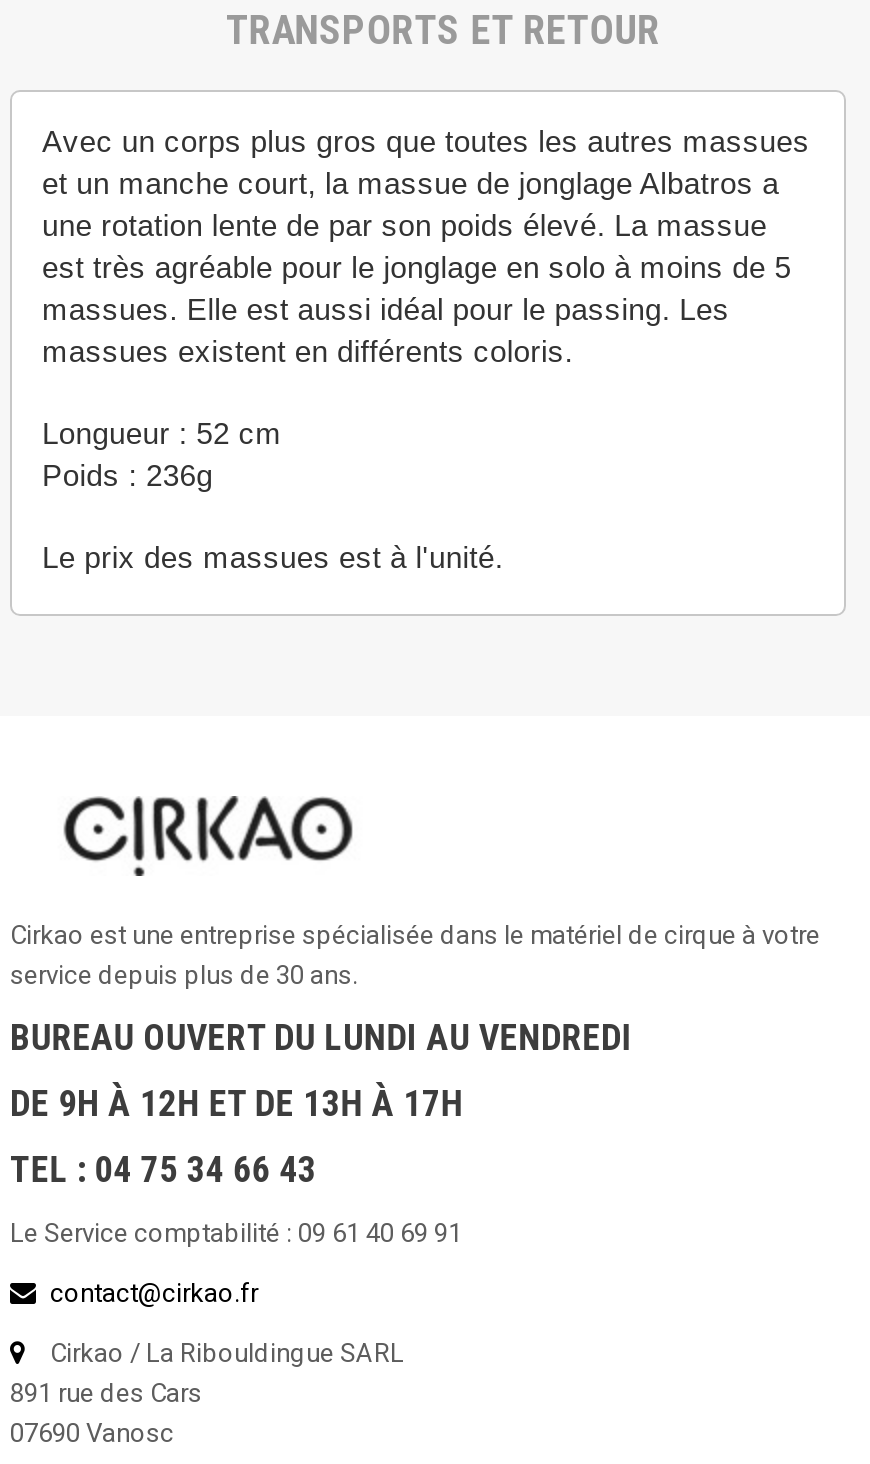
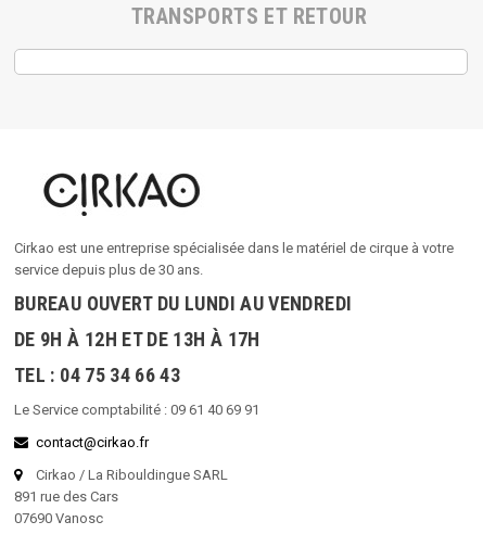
[42,124,810,574] Avec un corps plus gros que toutes les autres massues | et un manche court, la massue de jonglage Albatros a | une rotation lente de par son poids élevé. La massue | est très agréable pour le jonglage en solo à moins de 5 | massues. Elle est aussi idéal pour le passing. Les | massues existent en différents coloris. | Longueur : 52 cm | Poids : 236g | Le prix des massues est à l'unité. -> none

